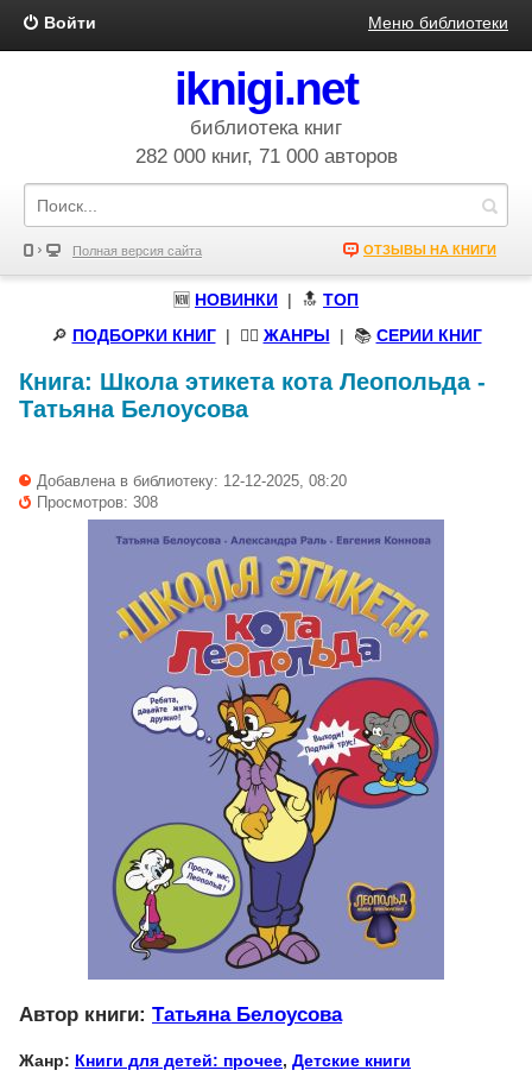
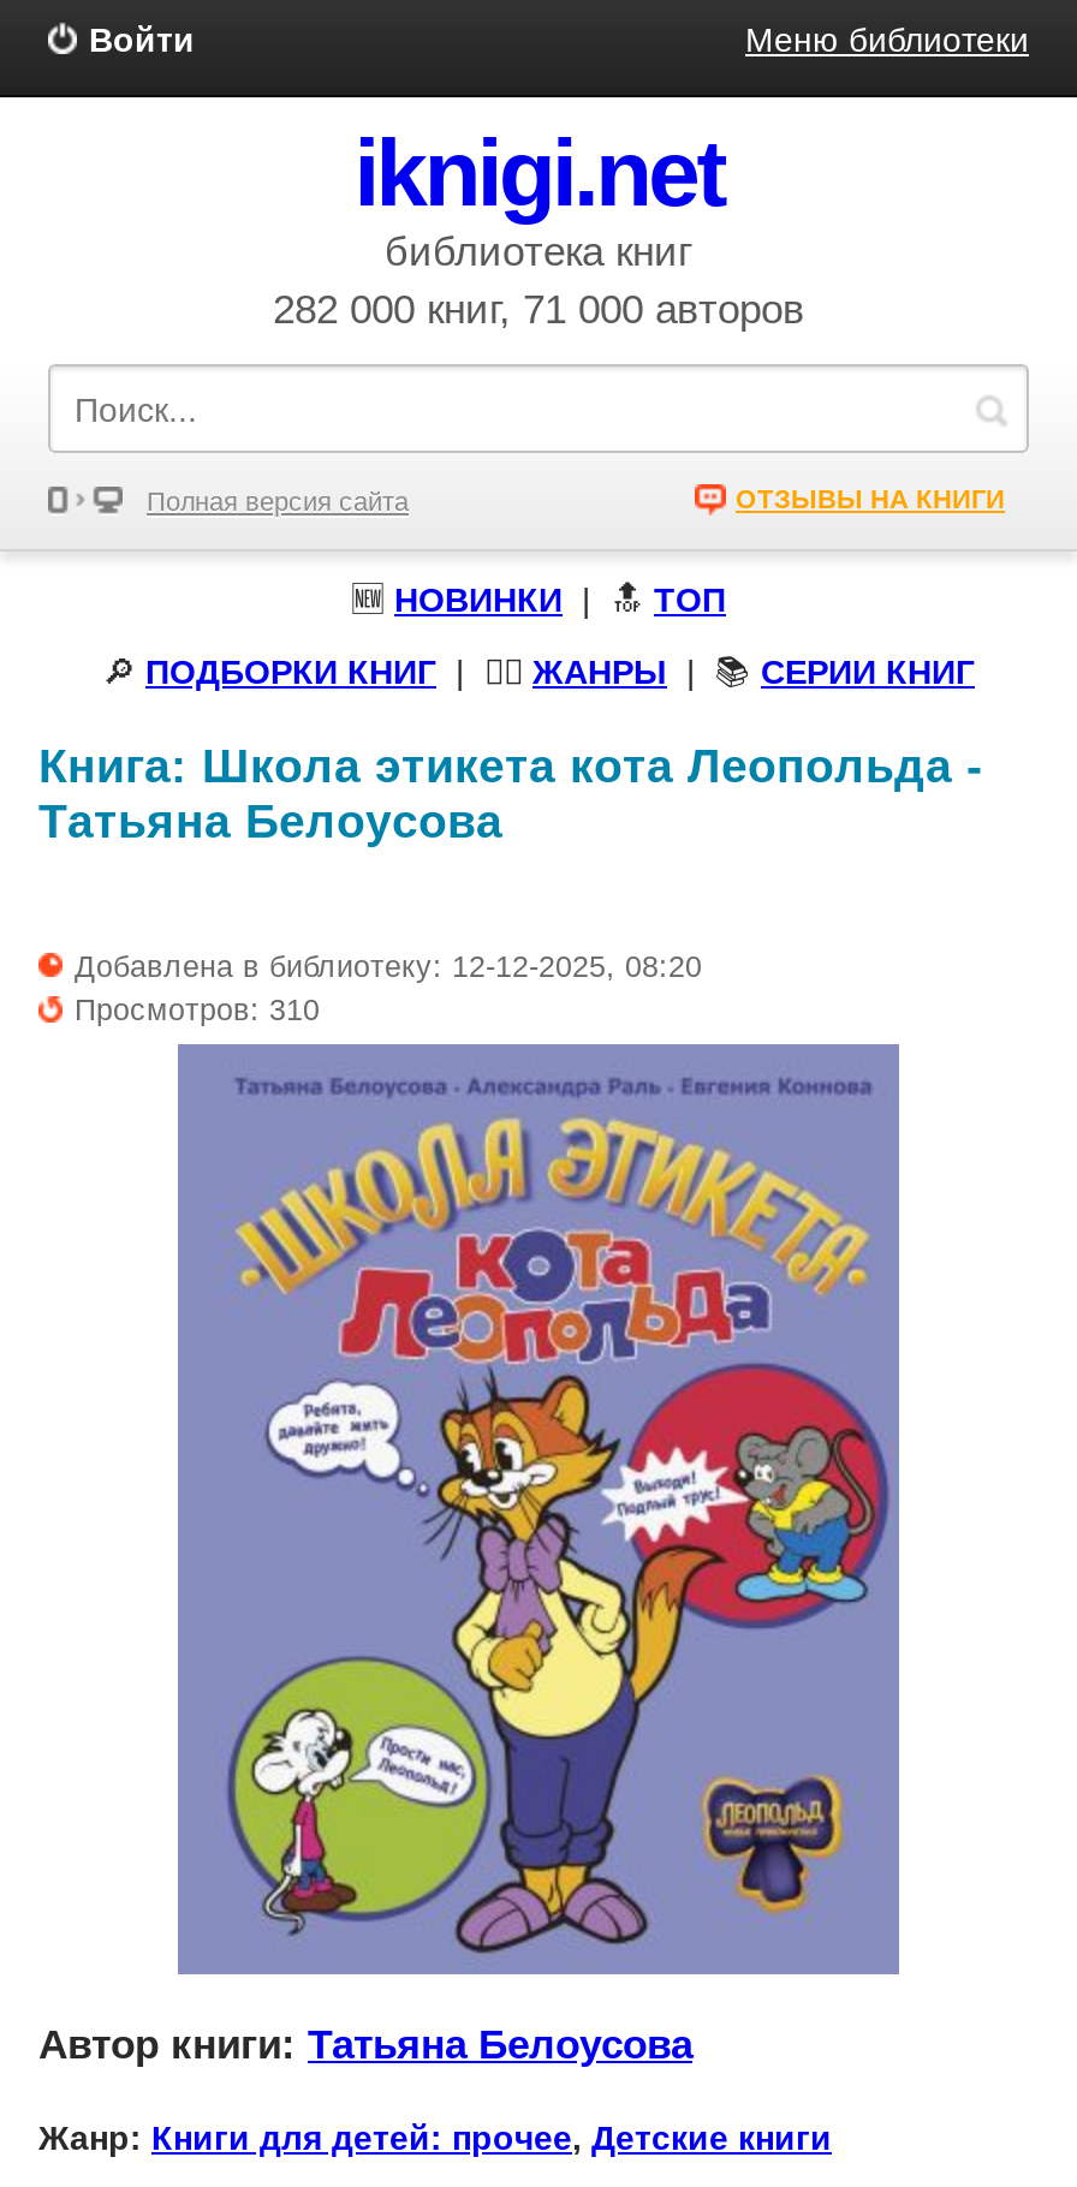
[37,494,158,511] Просмотров: 308 -> [75,993,320,1027] Просмотров: 310

